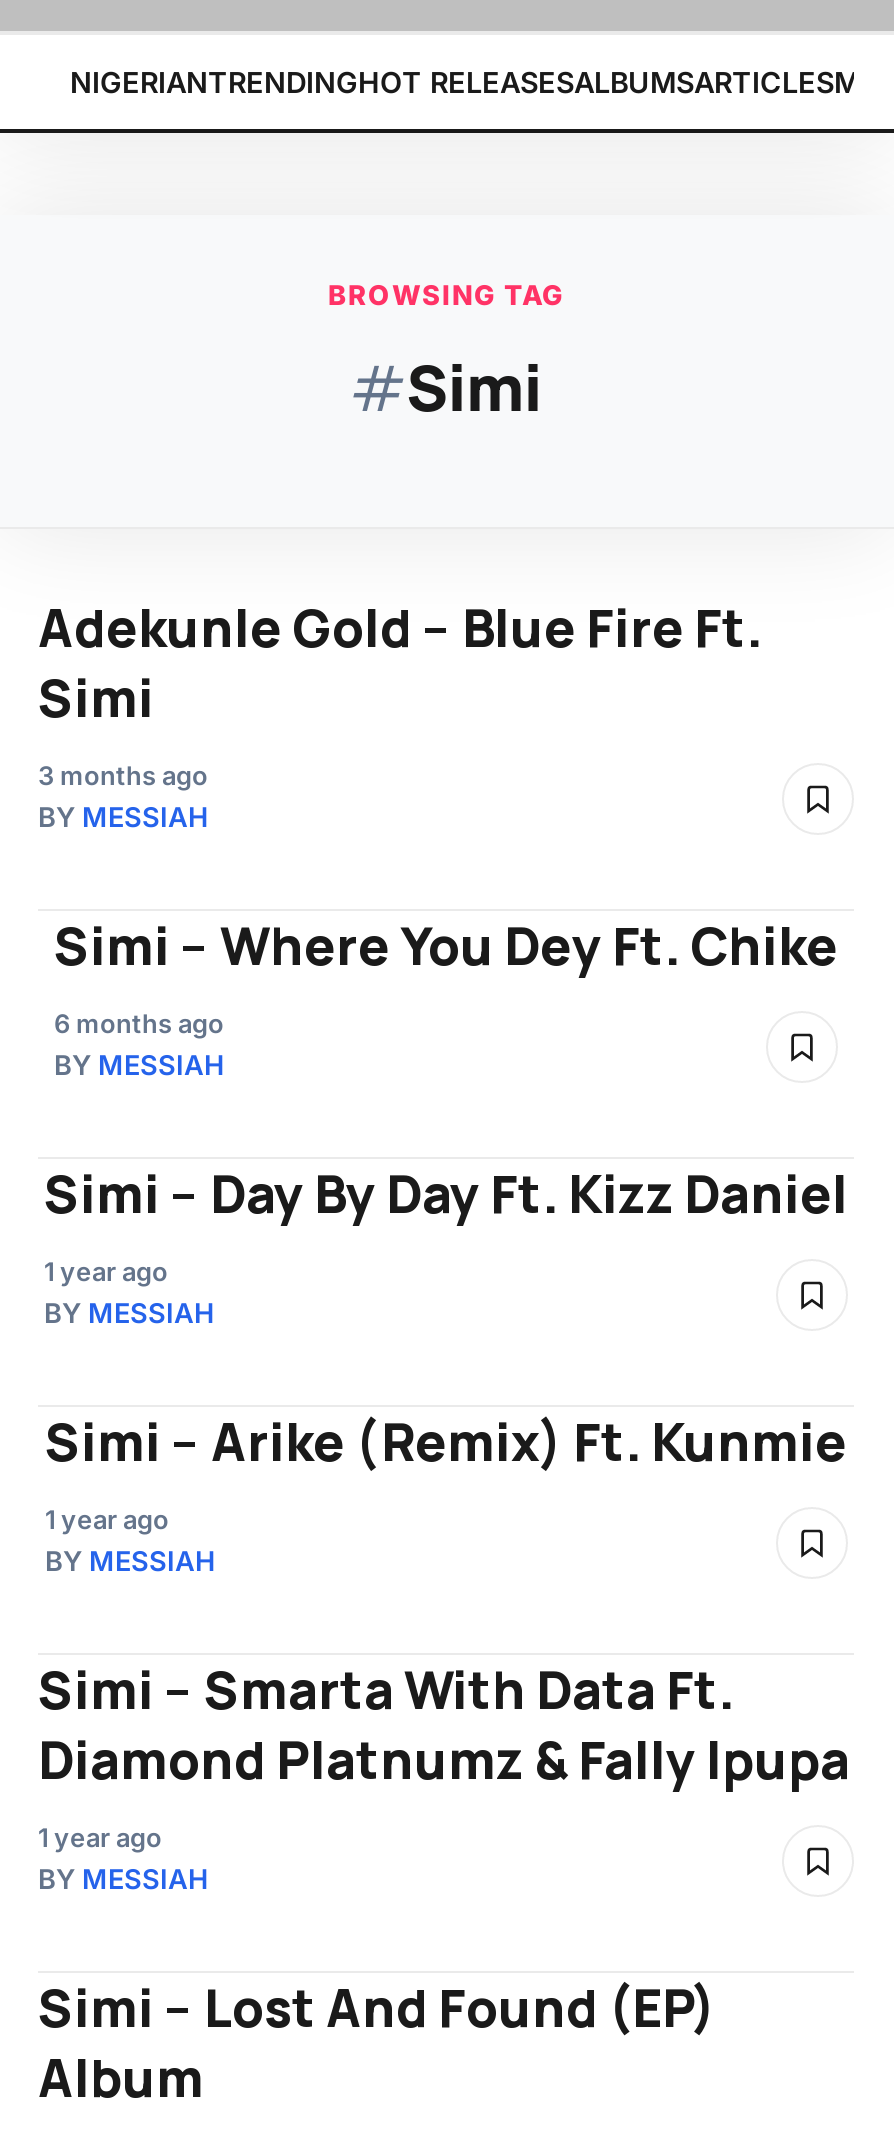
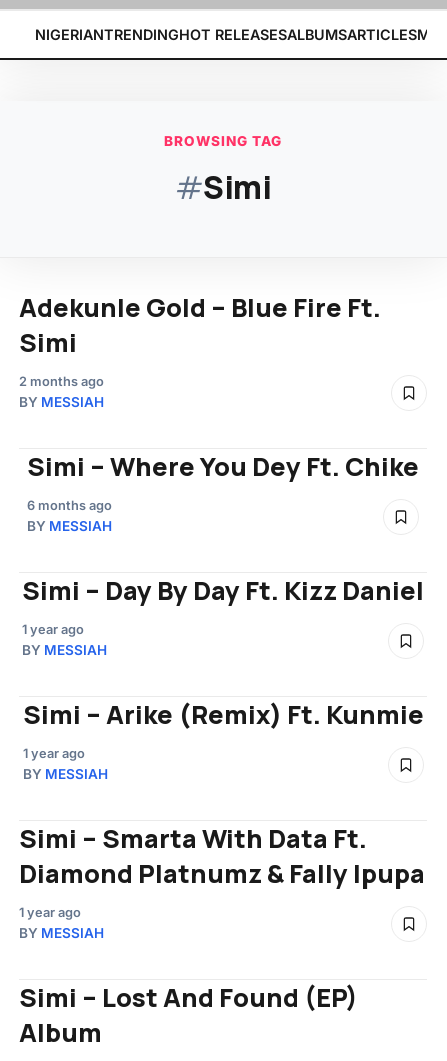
[38,761,208,791] 3 months ago -> [19,374,104,389] 2 months ago

